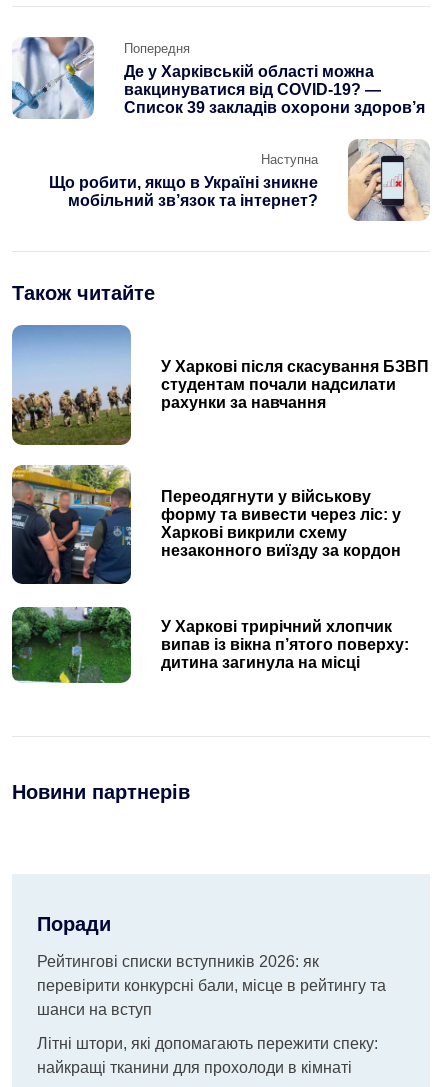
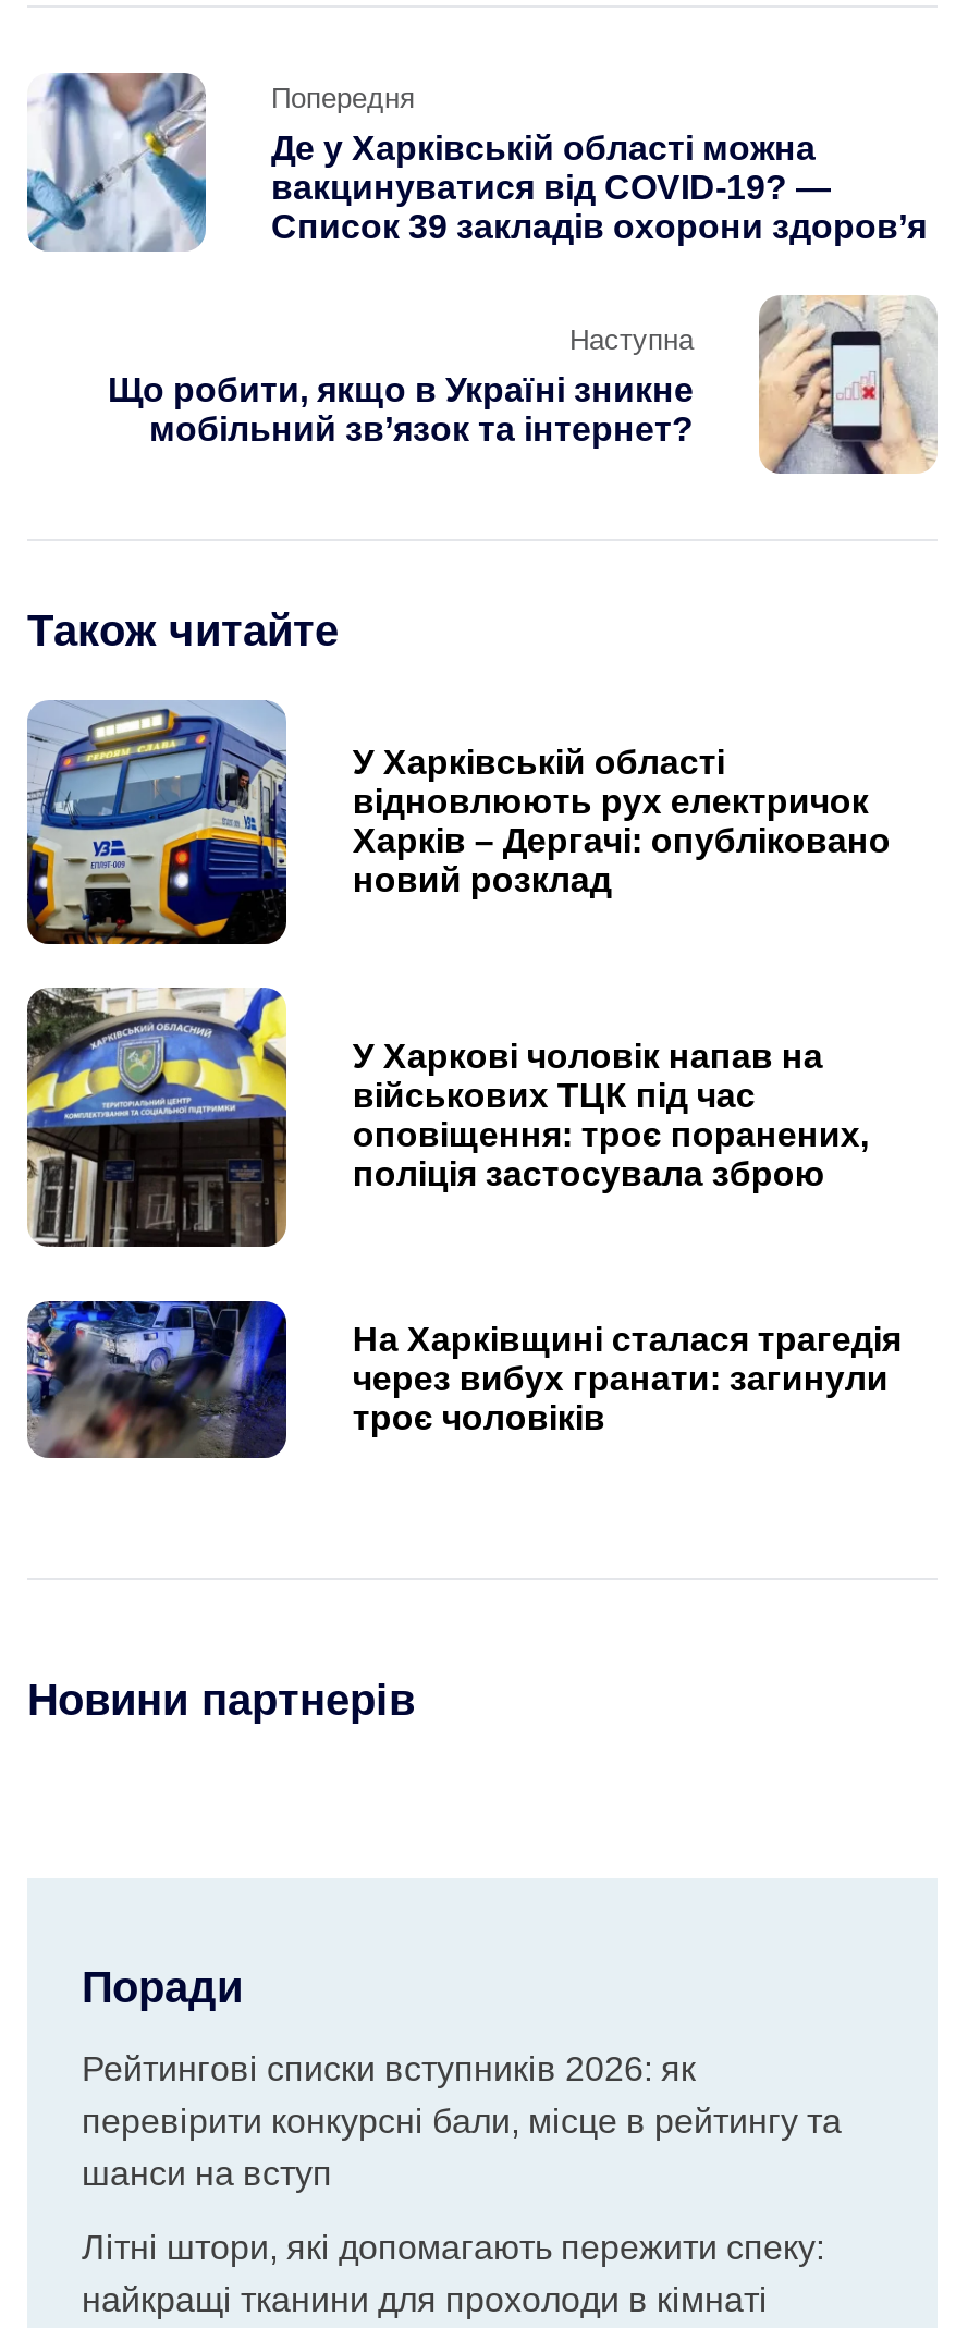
[12,326,429,446] [image] | У Харкові після скасування БЗВП | студентам почали надсилати | рахунки за навчання -> [27,701,890,947] [image] | У Харківській області | відновлюють рух електричок | Харків – Дергачі: опубліковано | новий розклад
[11,465,401,585] [image] | Переодягнути у військову | форму та вивести через ліс: у | Харкові викрили схему | незаконного виїзду за кордон -> [25,987,868,1250] [image] | У Харкові чоловік напав на | військових ТЦК під час | оповіщення: троє поранених, | поліція застосувала зброю
[12,606,409,684] [image] | У Харкові трирічний хлопчик | випав із вікна п’ятого поверху: | дитина загинула на місці -> [25,1300,901,1463] [image] | На Харківщині сталася трагедія | через вибух гранати: загинули | троє чоловіків

